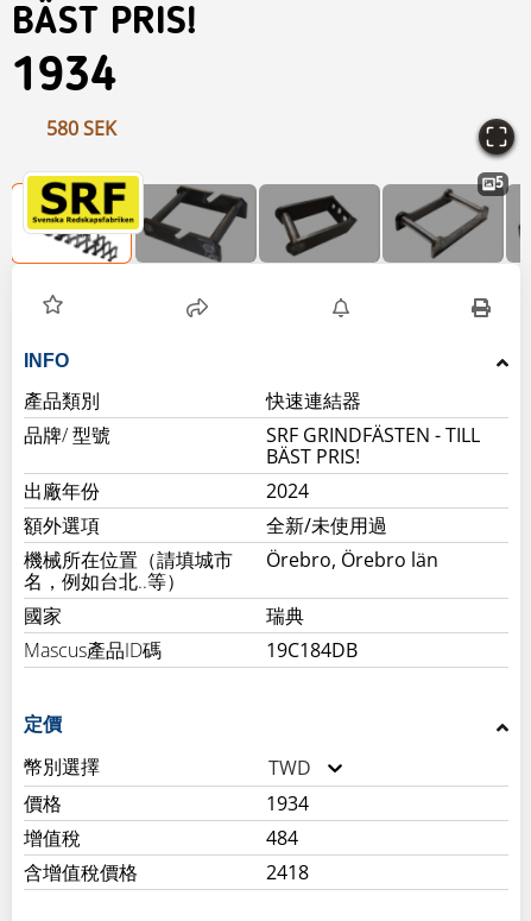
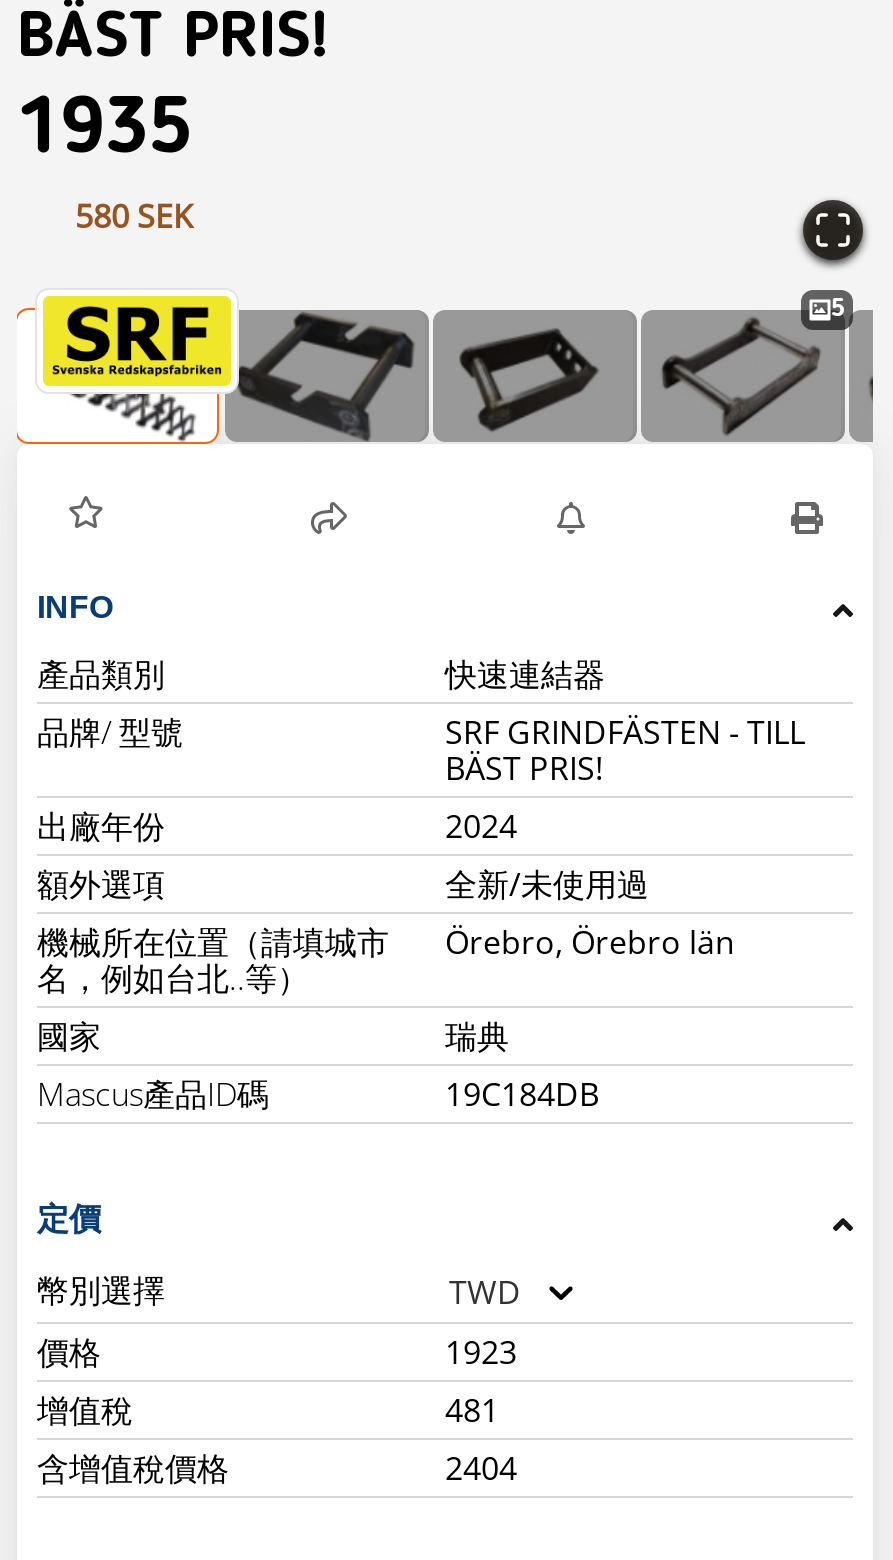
[12,55,116,102] 1934 -> [17,92,193,172] 1935
[266,791,309,817] 1934 -> [445,1330,517,1374] 1923
[266,825,298,851] 484 -> [445,1388,499,1432] 481
[266,859,309,886] 2418 -> [445,1446,517,1490] 2404

